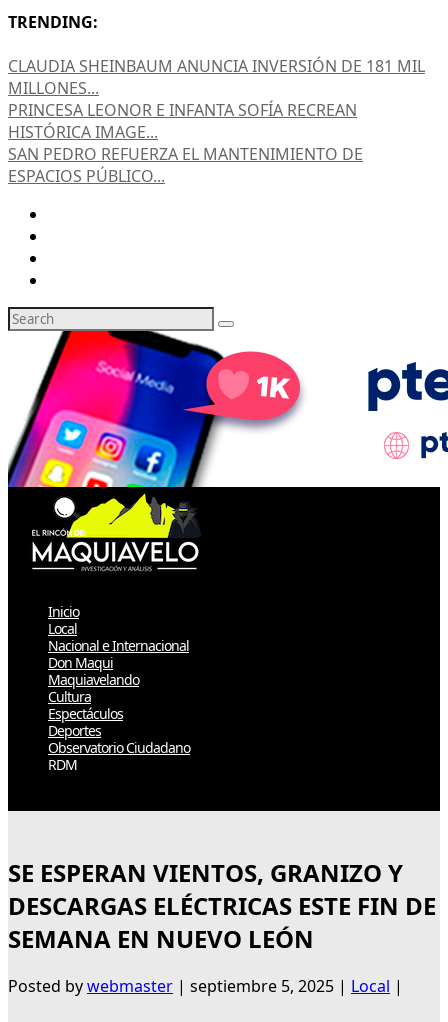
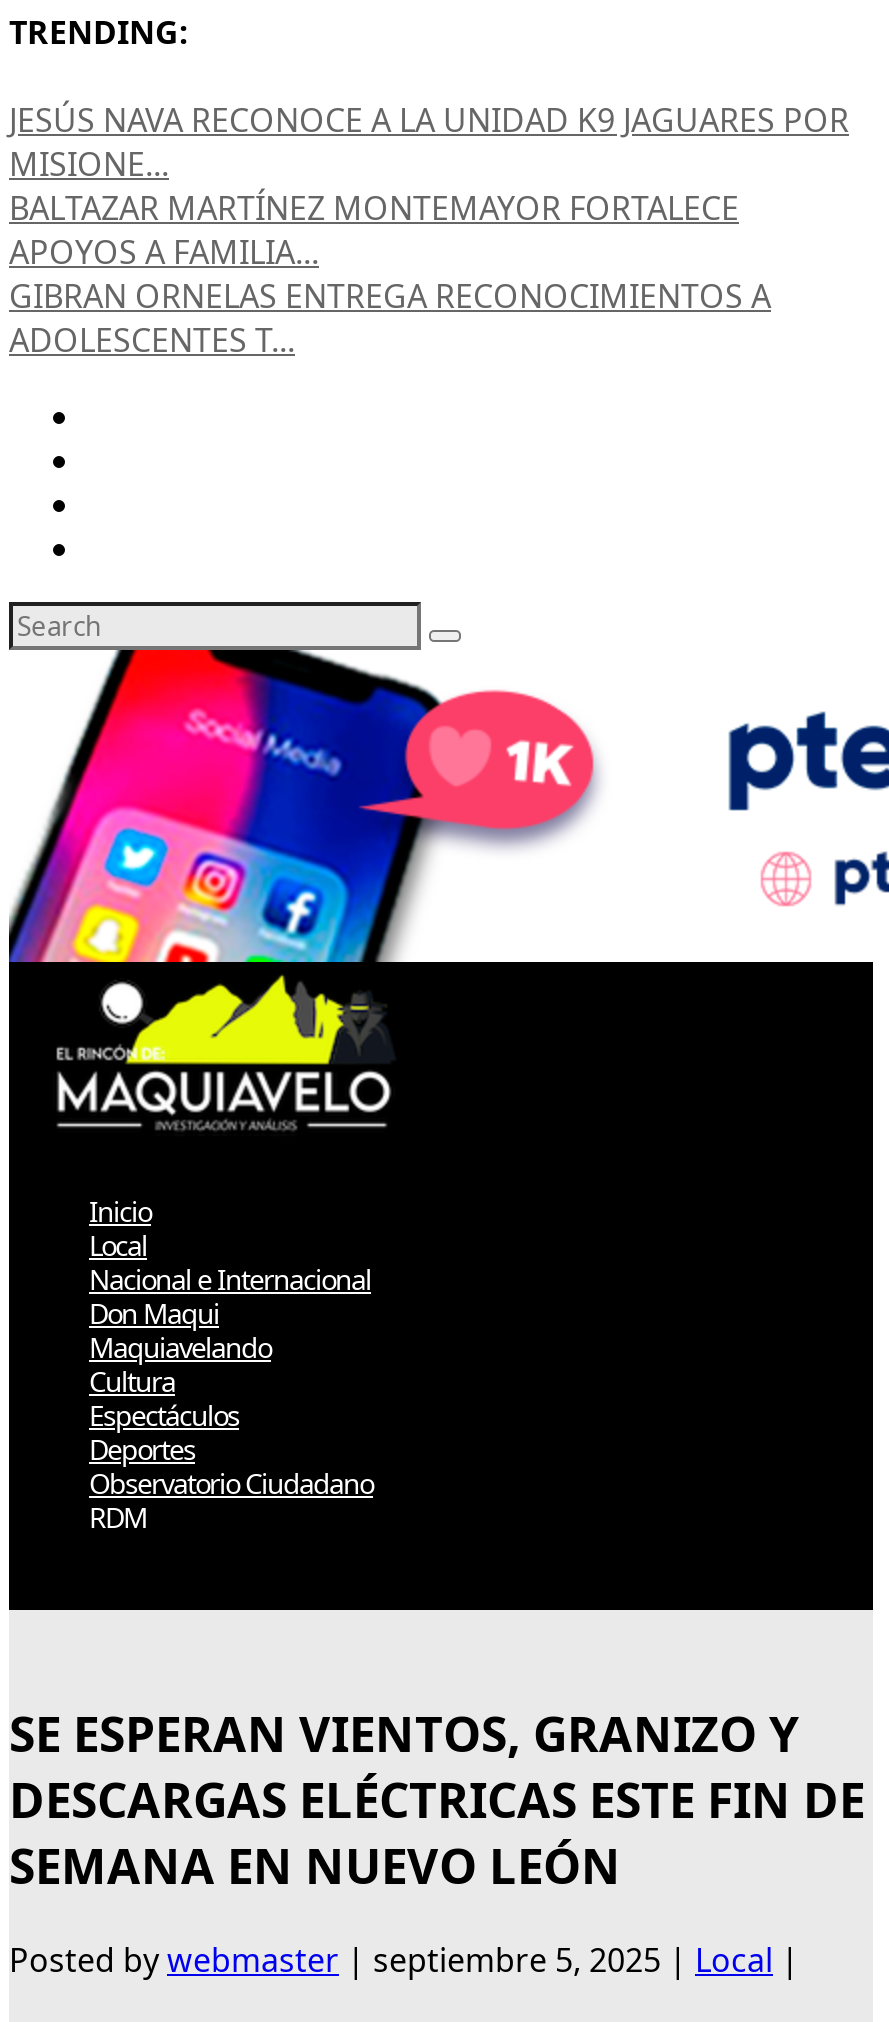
[8,54,425,186] CLAUDIA SHEINBAUM ANUNCIA INVERSIÓN DE 181 MIL | MILLONES... | PRINCESA LEONOR E INFANTA SOFÍA RECREAN | HISTÓRICA IMAGE... | SAN PEDRO REFUERZA EL MANTENIMIENTO DE | ESPACIOS PÚBLICO... -> [9,97,849,361] JESÚS NAVA RECONOCE A LA UNIDAD K9 JAGUARES POR | MISIONE... | BALTAZAR MARTÍNEZ MONTEMAYOR FORTALECE | APOYOS A FAMILIA... | GIBRAN ORNELAS ENTREGA RECONOCIMIENTOS A | ADOLESCENTES T...

